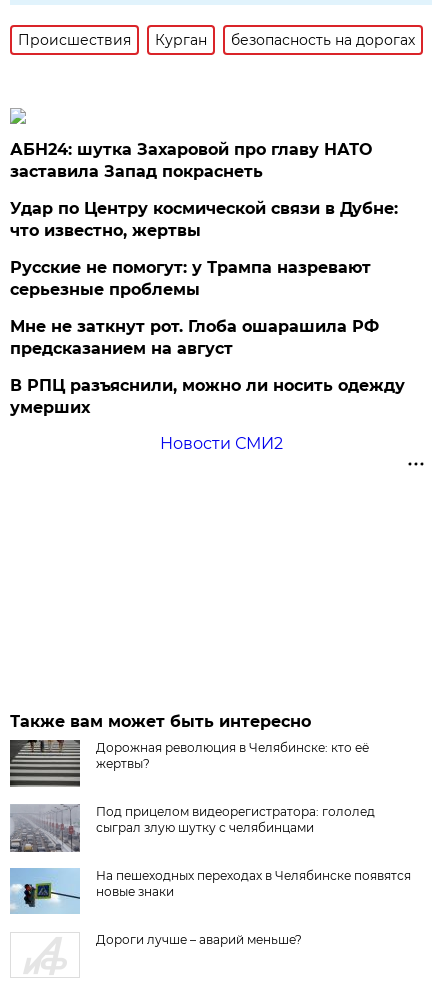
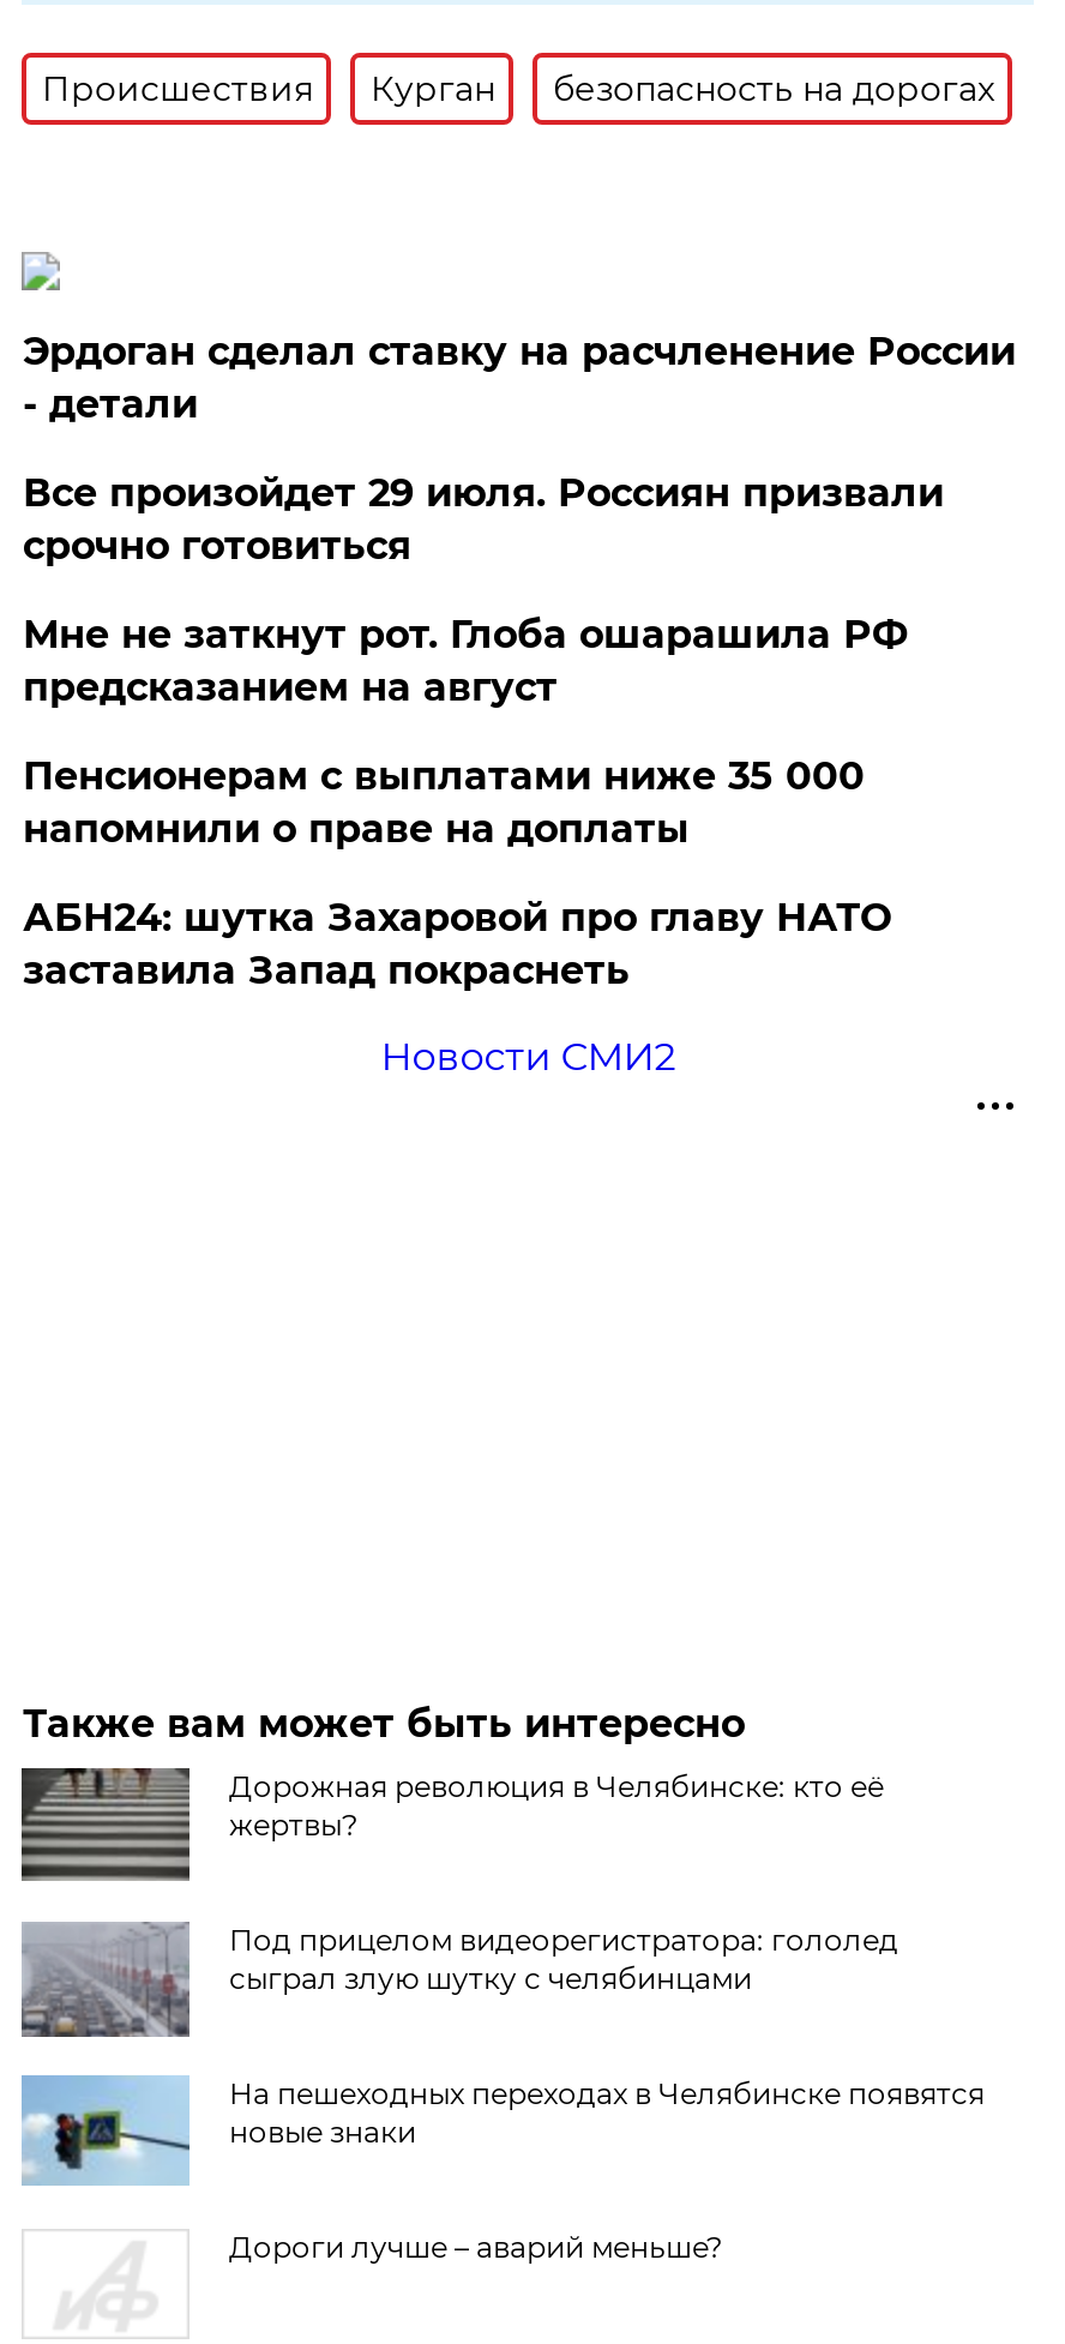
none -> [23,328,1016,851] Эрдоган сделал ставку на расчленение России | - детали | Все произойдет 29 июля. Россиян призвали | срочно готовиться | Пенсионерам с выплатами ниже 35 000 | напомнили о праве на доплаты
moved [10,140,372,181] -> [23,895,891,993]: АБН24: шутка Захаровой про главу НАТО | заставила Запад покраснеть
[10,199,405,417] Удар по Центру космической связи в Дубне: | что известно, жертвы | Русские не помогут: у Трампа назревают | серьезные проблемы | В РПЦ разъяснили, можно ли носить одежду | умерших -> none
moved [10,317,379,358] -> [23,612,908,710]: Мне не заткнут рот. Глоба ошарашила РФ | предсказанием на август

